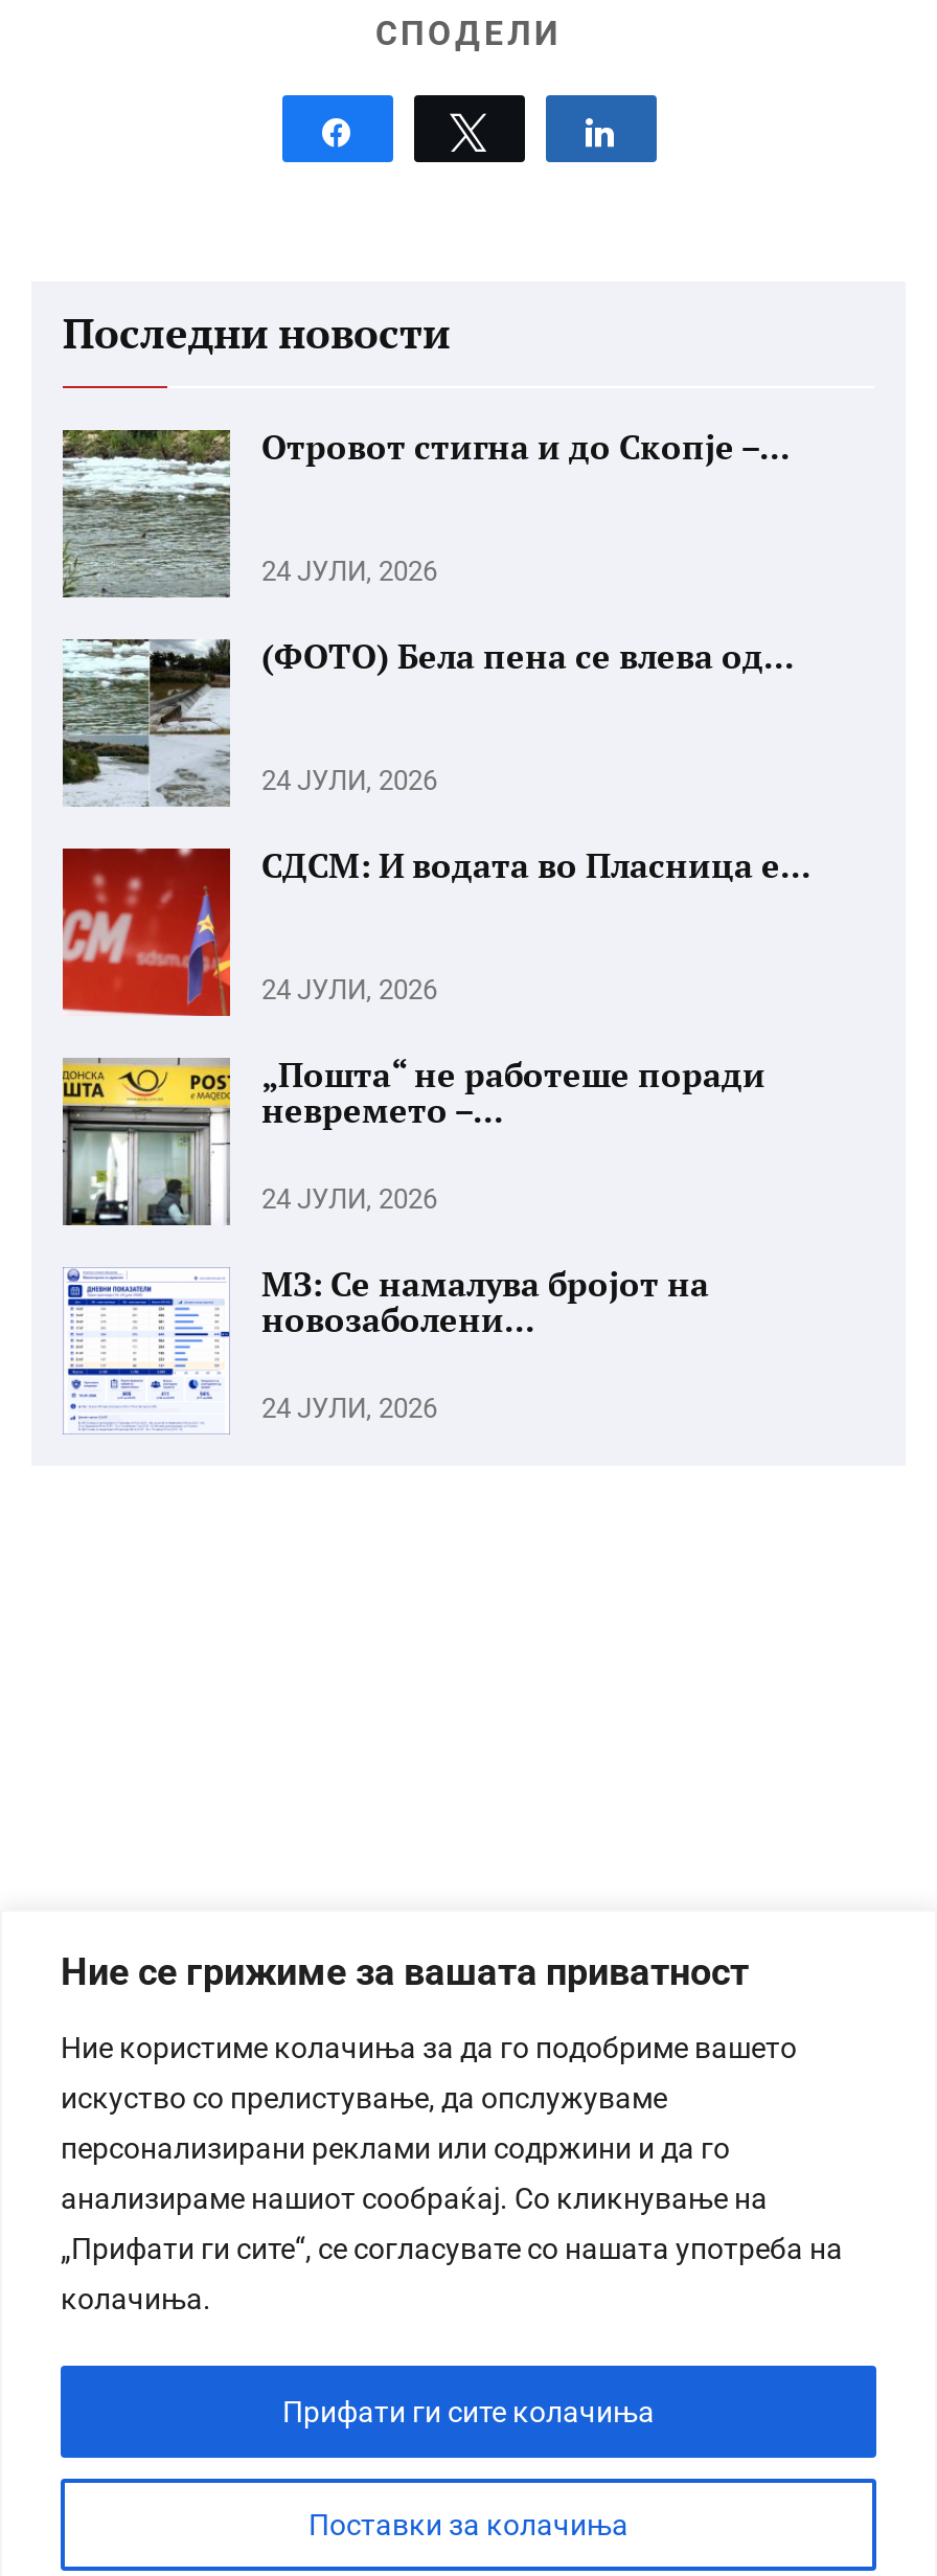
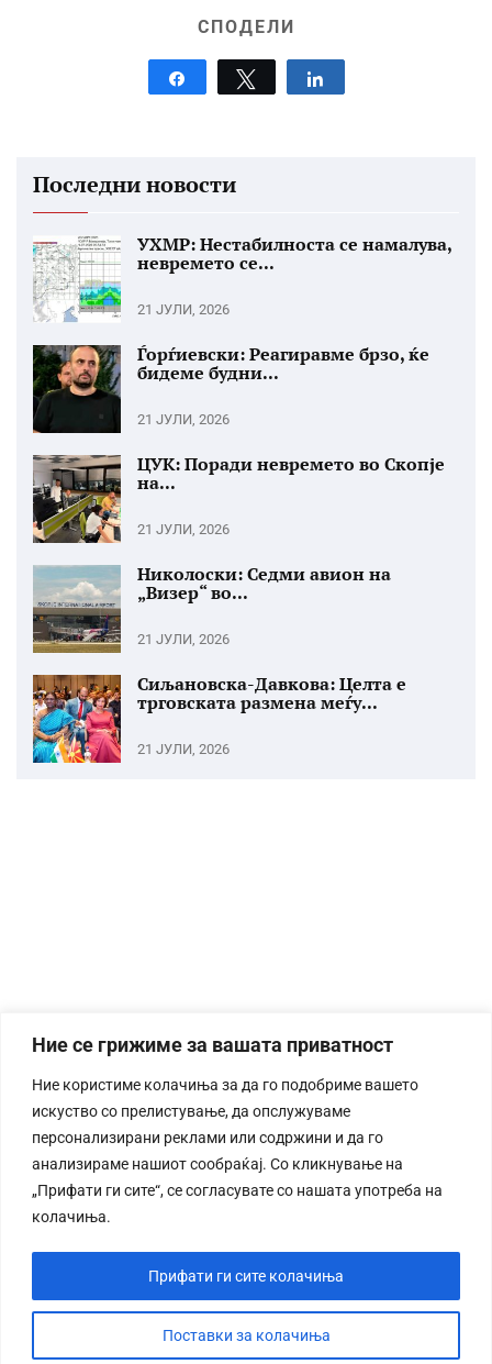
[61,424,791,600] [image] | Отровот стигна и до Скопје –... -> [33,232,451,323] [image] | УХМР: Нестабилноста се намалува, | невремето се...
[261,556,437,587] 24 ЈУЛИ, 2026 -> [137,301,230,318] 21 ЈУЛИ, 2026
[61,633,795,807] [image] | (ФОТО) Бела пена се влева од... -> [32,342,429,434] [image] | Ѓорѓиевски: Реагиравме брзо, ќе | бидеме будни...
[261,765,437,796] 24 ЈУЛИ, 2026 -> [137,411,230,428] 21 ЈУЛИ, 2026
[61,842,812,1018] [image] | СДСМ: И водата во Пласница е... -> [32,452,445,544] [image] | ЦУК: Поради невремето во Скопје | на...
[261,974,437,1005] 24 ЈУЛИ, 2026 -> [137,521,230,537] 21 ЈУЛИ, 2026
[61,1052,765,1227] [image] | „Пошта“ не работеше поради | невремето –... -> [33,562,391,654] [image] | Николоски: Седми авион на | „Визер“ во...
[261,1183,437,1215] 24 ЈУЛИ, 2026 -> [137,631,230,647] 21 ЈУЛИ, 2026
[63,1261,709,1434] [image] | МЗ: Се намалува бројот на | новозаболени... -> [32,672,406,764] [image] | Сиљановска-Давкова: Целта е | трговската размена меѓу...
[261,1393,437,1424] 24 ЈУЛИ, 2026 -> [137,741,230,757] 21 ЈУЛИ, 2026

